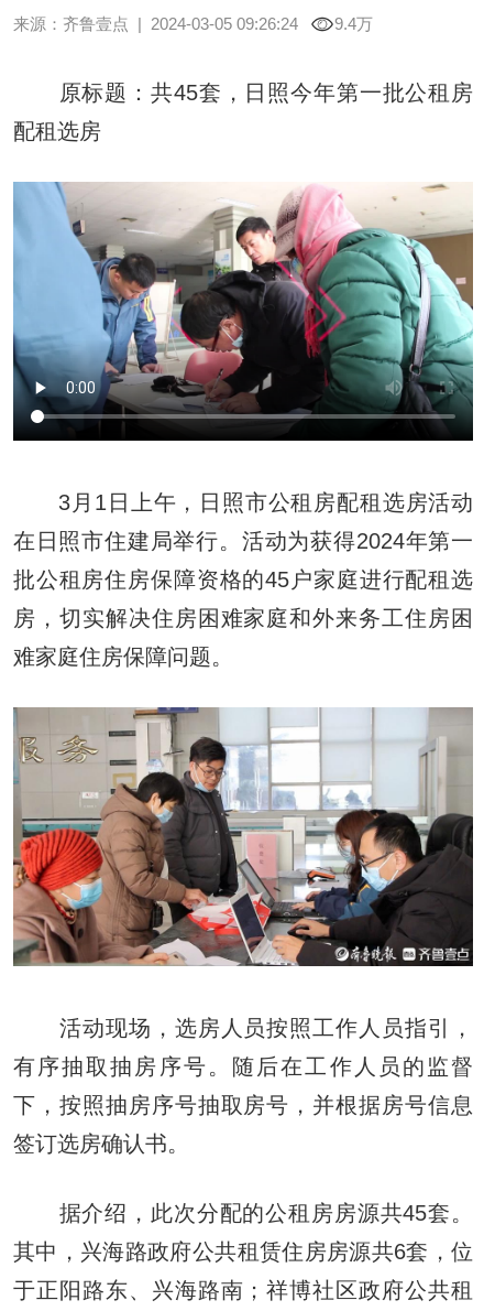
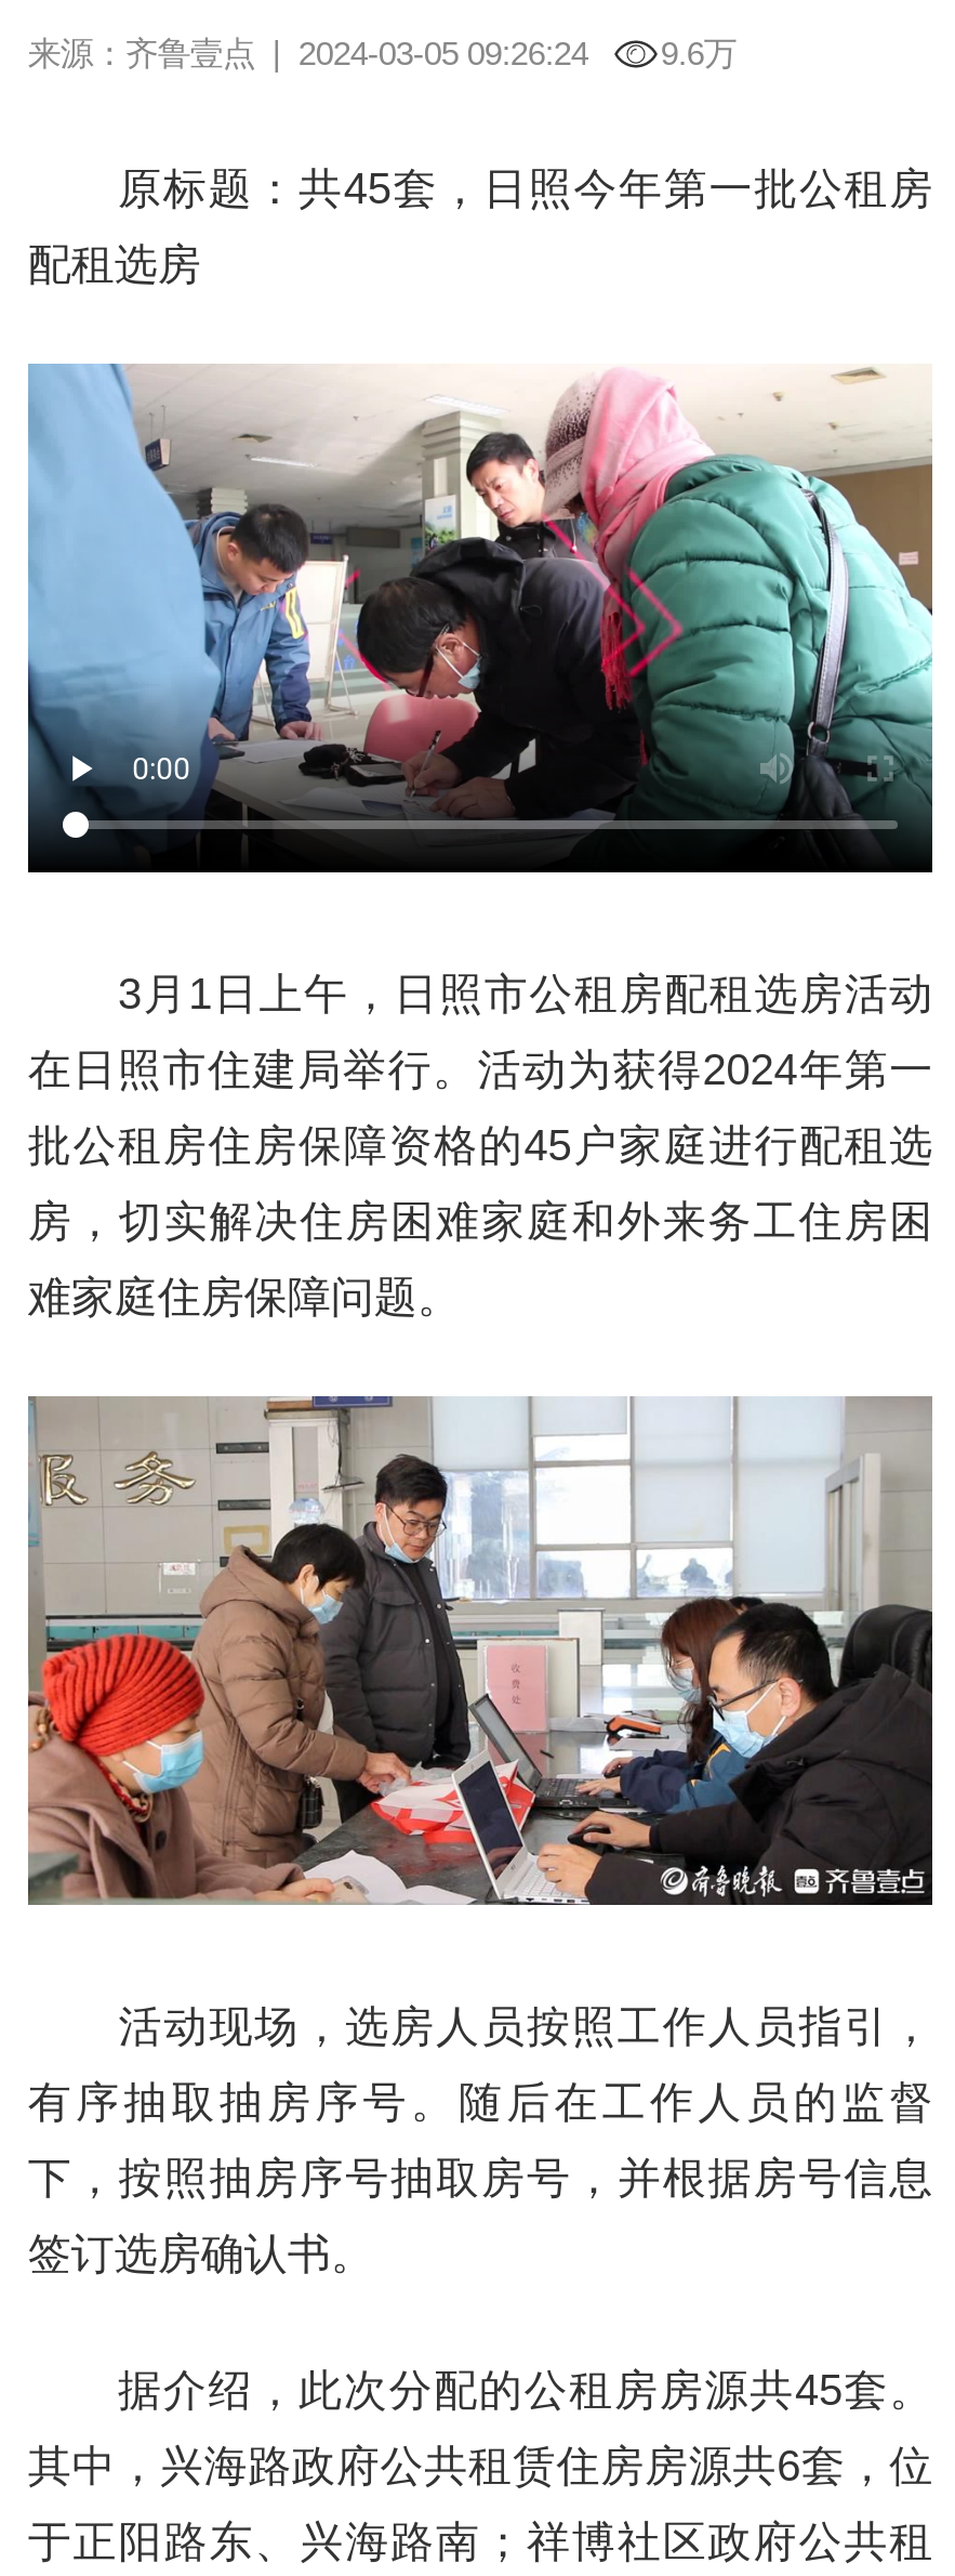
[335,14,373,33] 9.4万 -> [661,34,736,71] 9.6万

